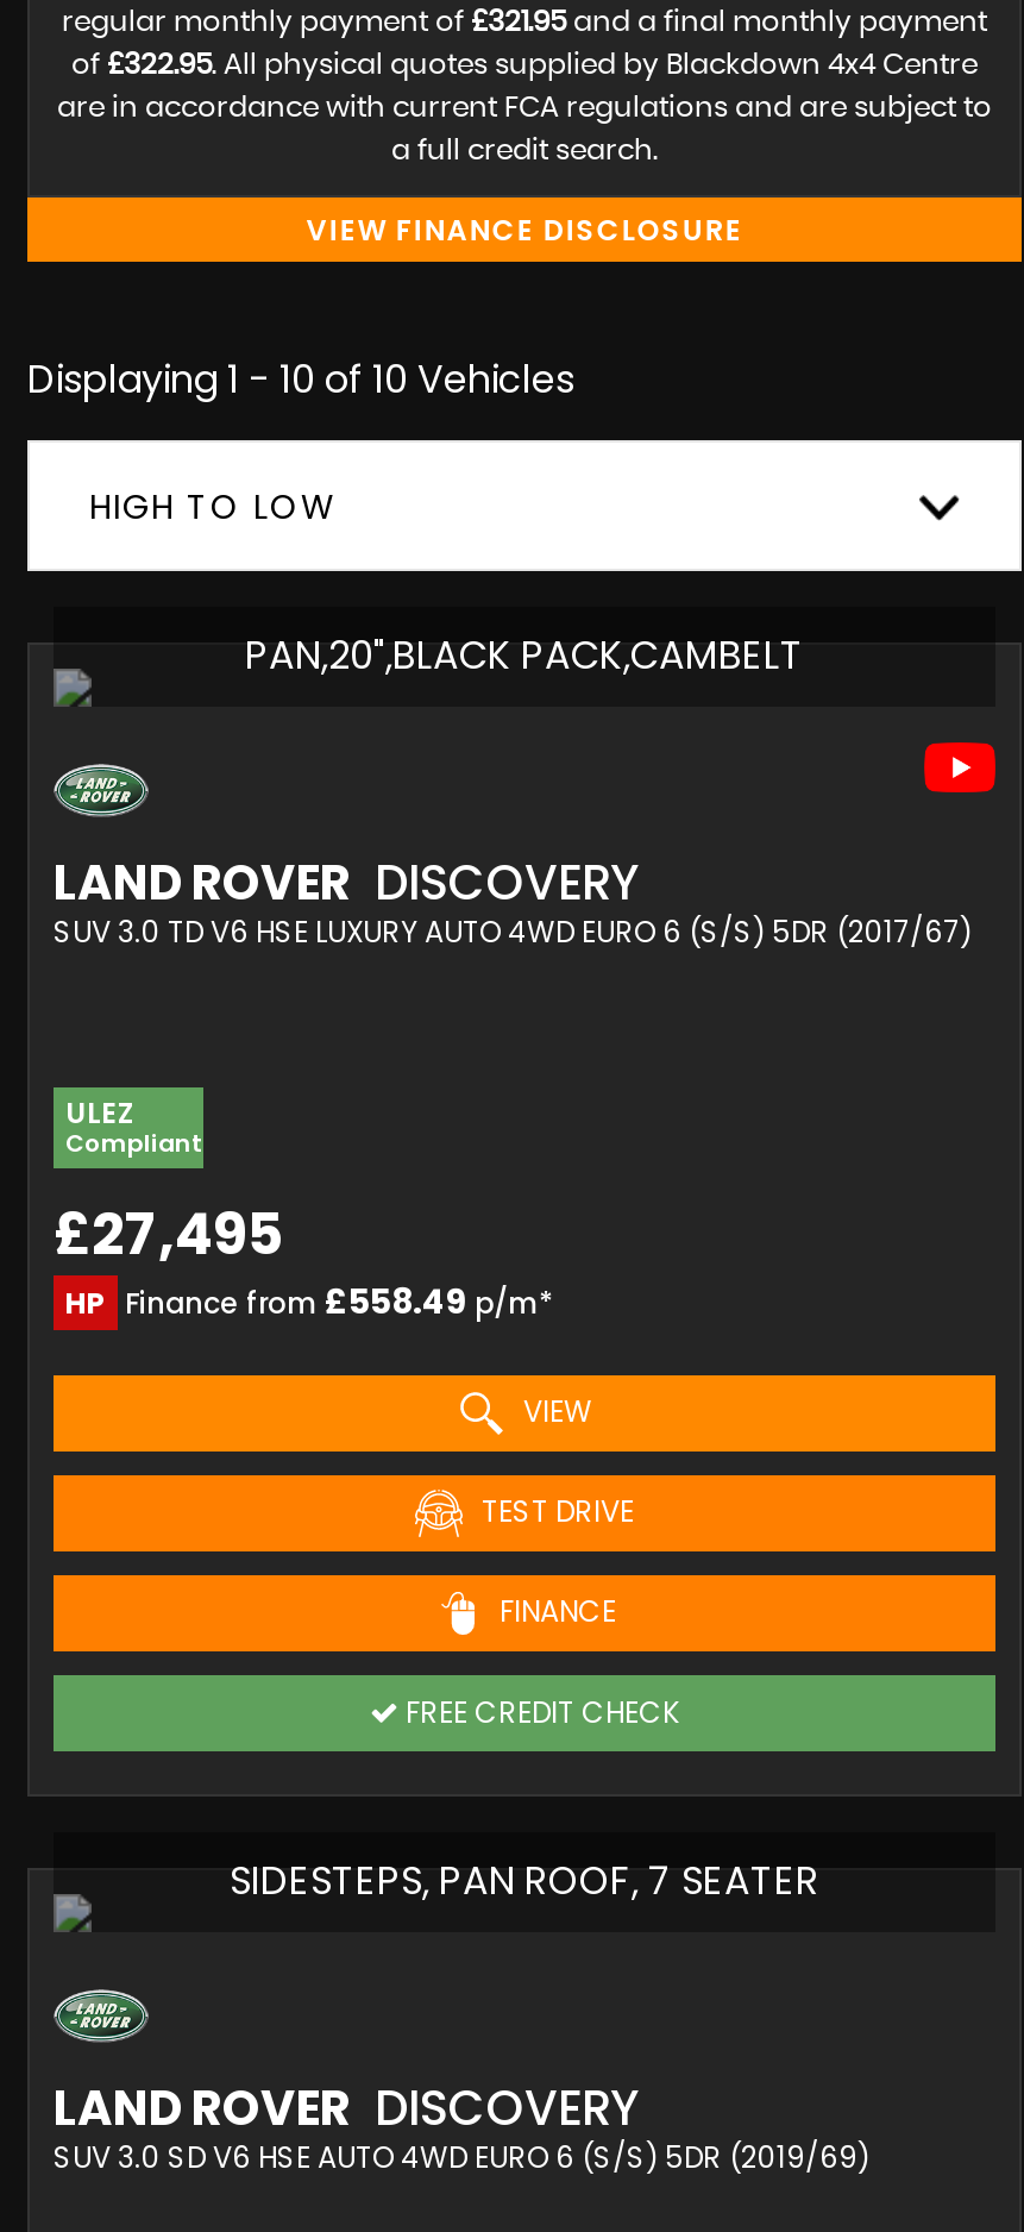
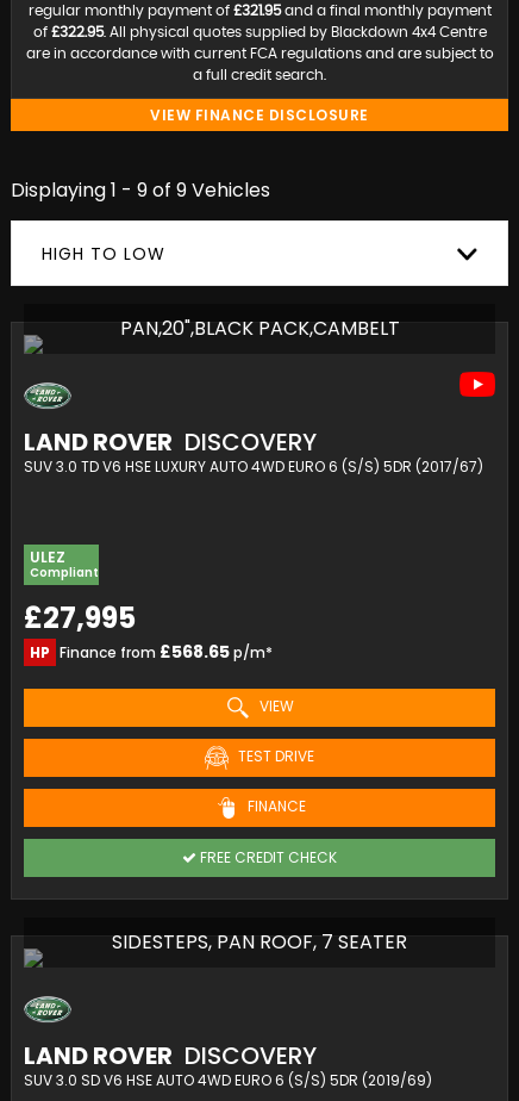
[27,352,574,407] Displaying 1 - 10 of 10 Vehicles -> [11,176,270,204] Displaying 1 - 9 of 9 Vehicles
[54,1195,282,1273] £27,495 -> [24,598,136,637] £27,995
[65,1278,553,1325] HP Finance from £558.49 p/m* -> [30,640,273,664] HP Finance from £568.65 p/m*

